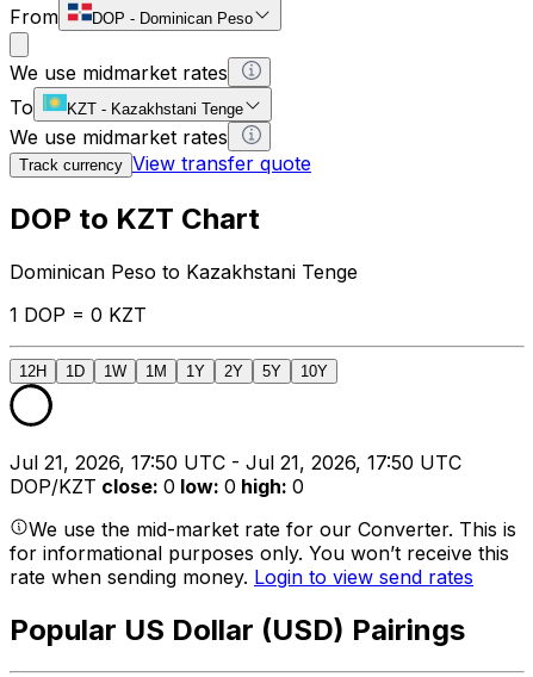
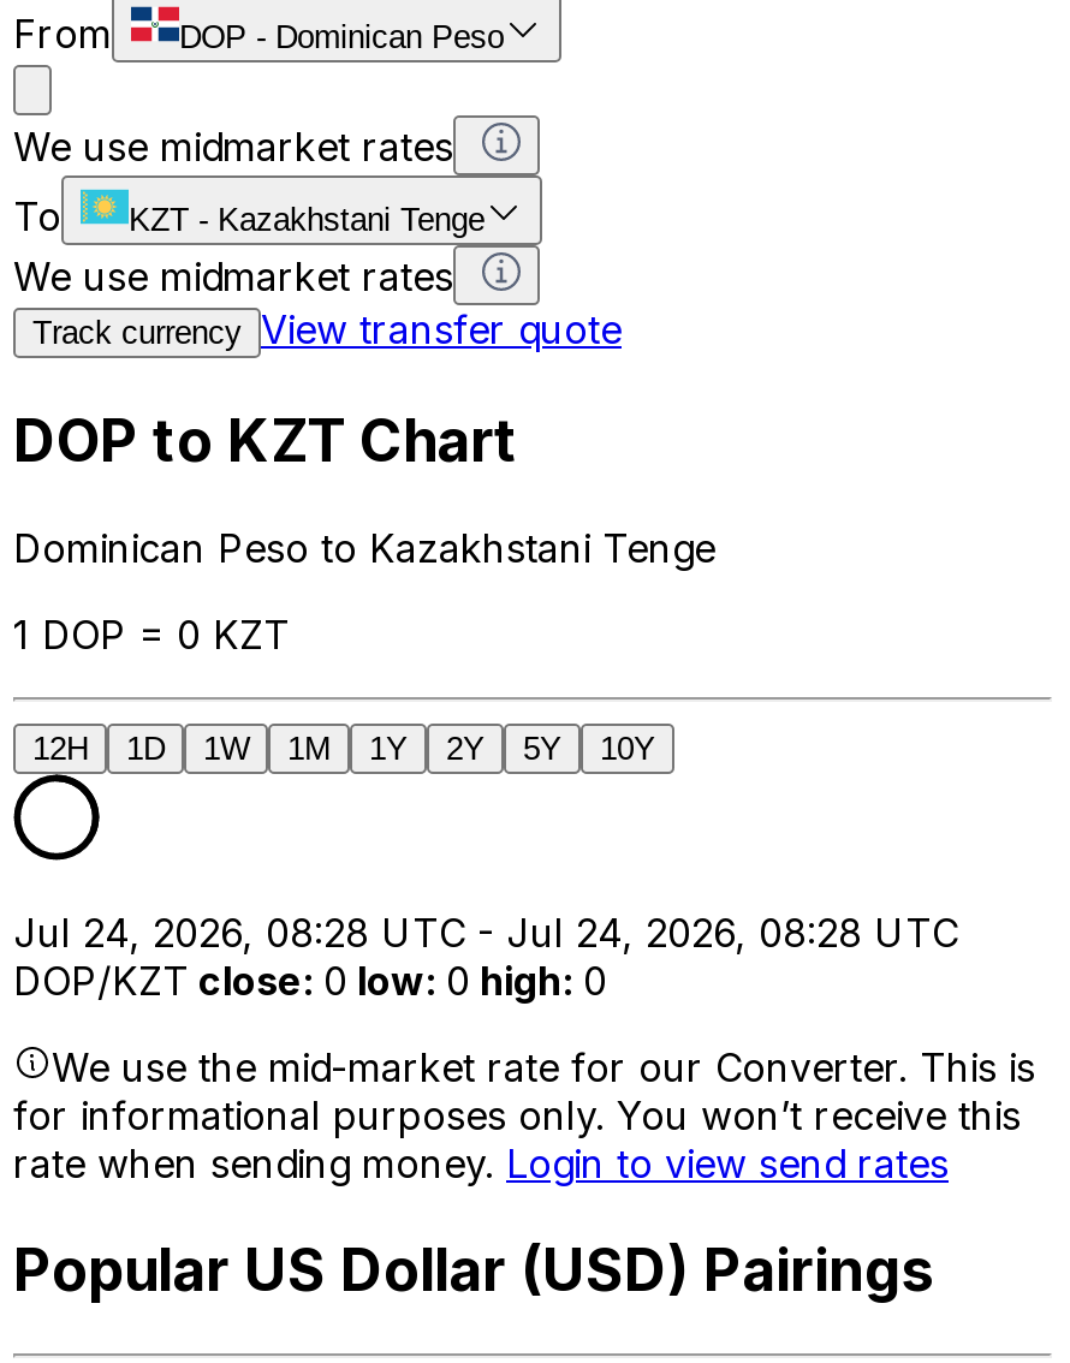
[10,450,461,474] Jul 21, 2026, 17:50 UTC - Jul 21, 2026, 17:50 UTC -> [13,908,958,956] Jul 24, 2026, 08:28 UTC - Jul 24, 2026, 08:28 UTC

